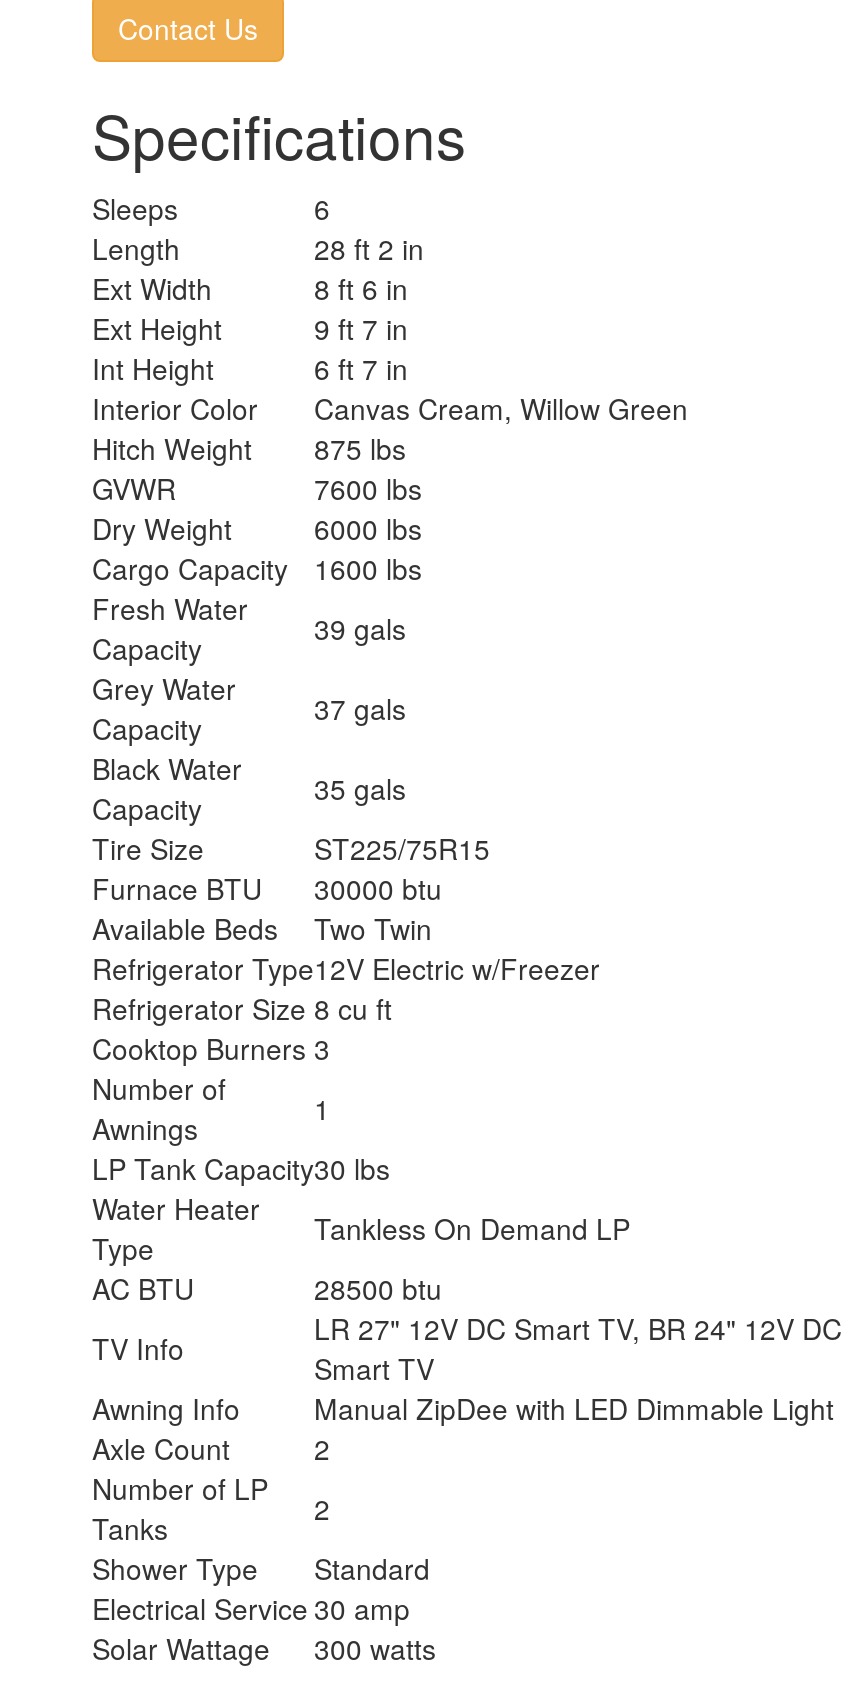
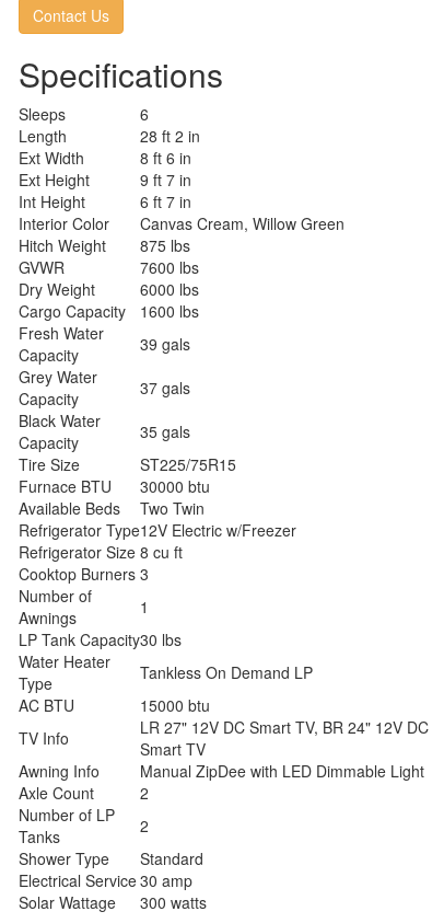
[314,1269,442,1309] 28500 btu -> [140,694,210,716] 15000 btu

